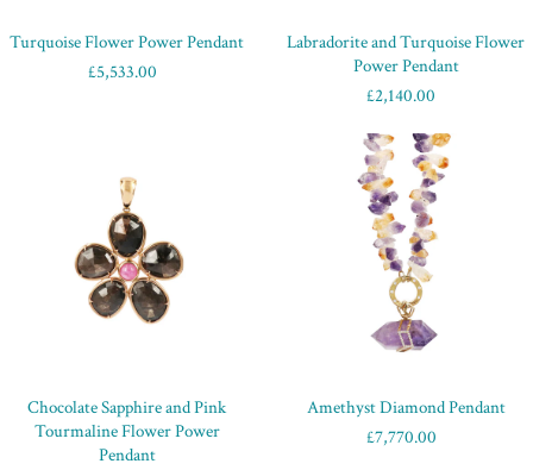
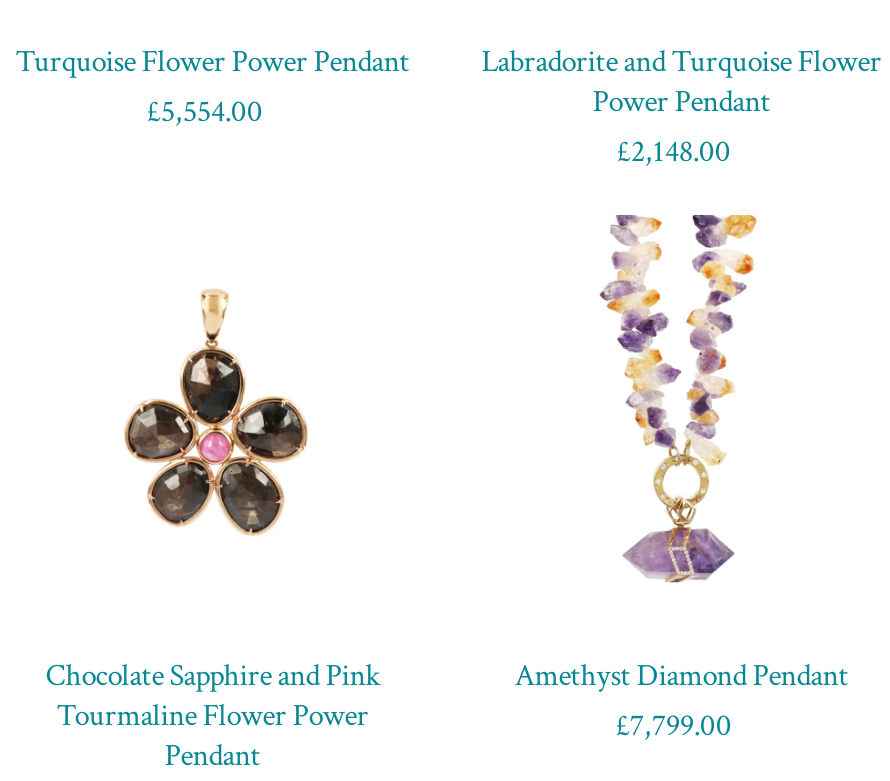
[88,60,157,84] £5,533.00 -> [147,92,263,132] £5,554.00
[367,84,436,108] £2,140.00 -> [617,132,731,172] £2,148.00
[366,425,437,448] £7,770.00 -> [616,705,732,745] £7,799.00

